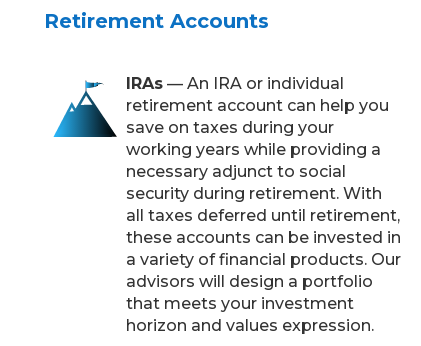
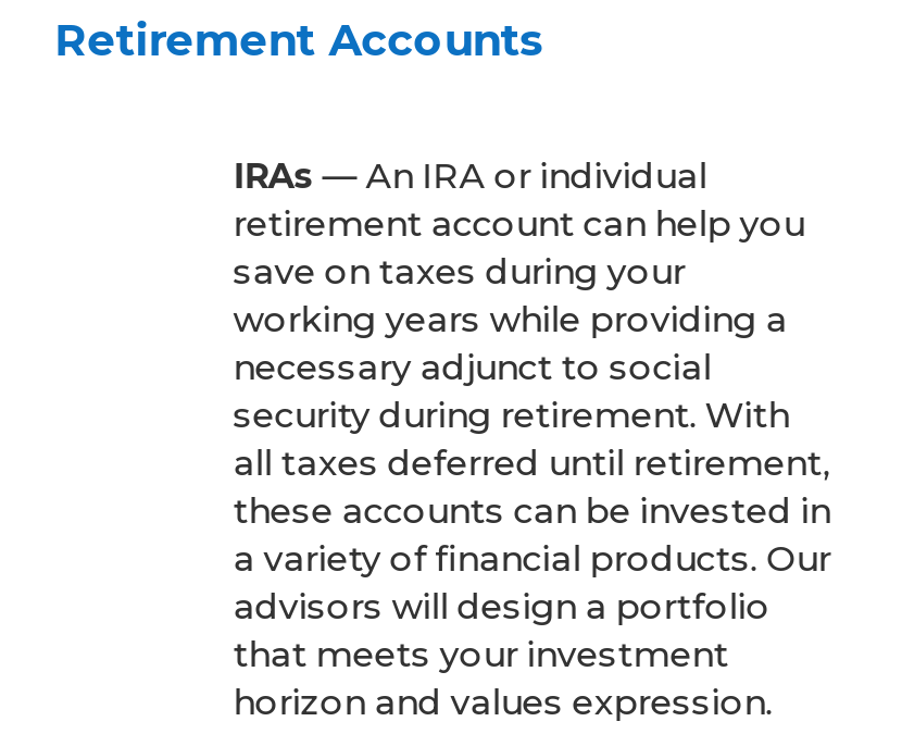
[53,80,118,138] [image] -> none

